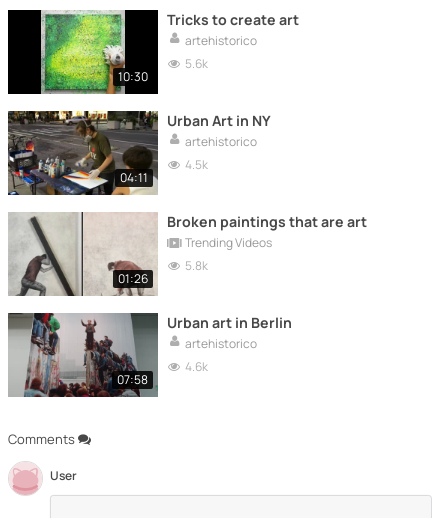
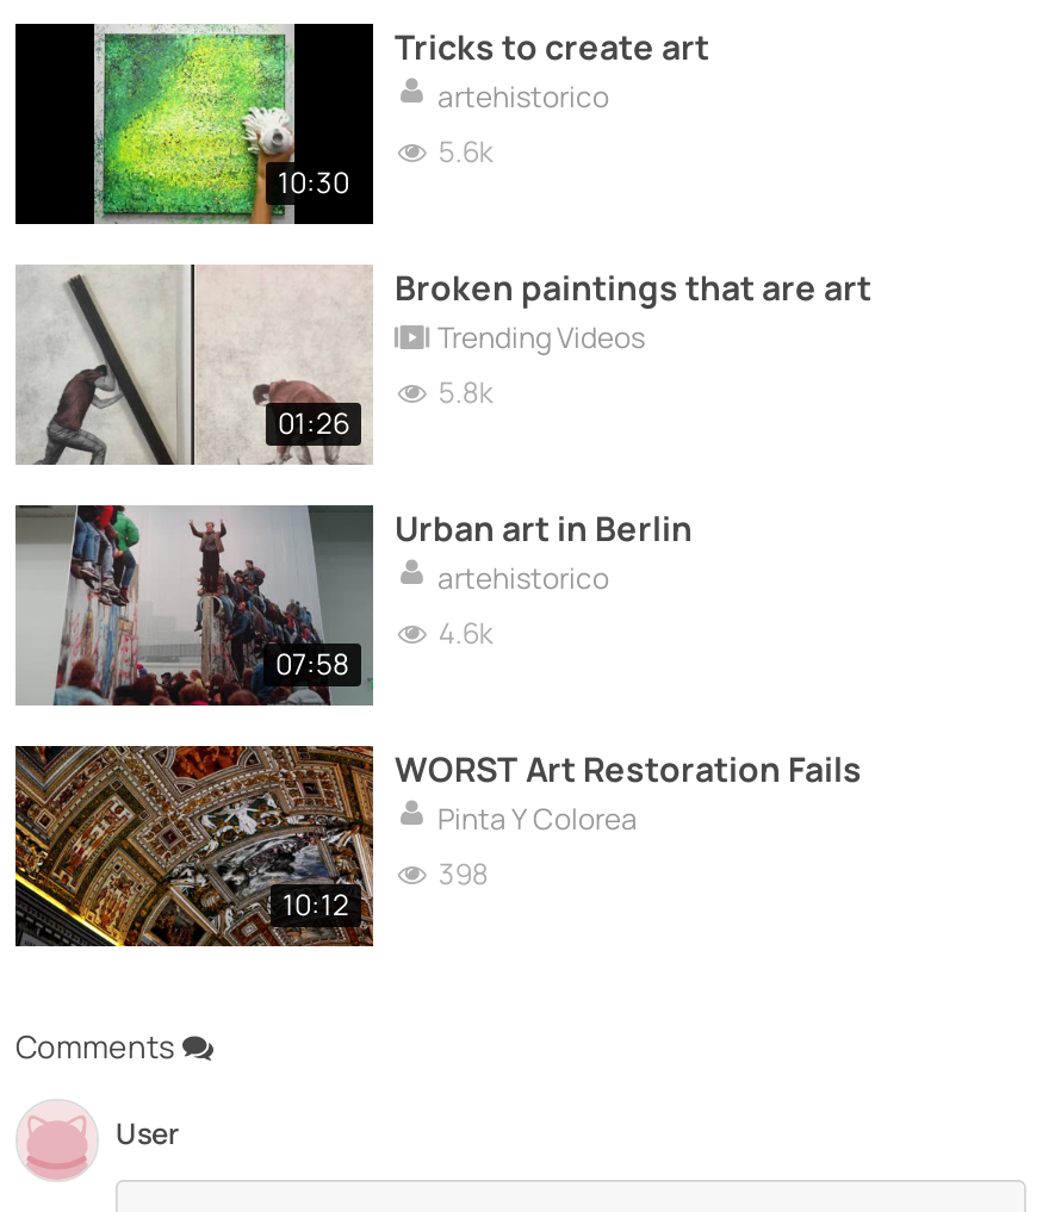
[8,110,158,196] [image] | 04:11 -> none
[167,111,271,173] Urban Art in NY | artehistorico | 4.5k -> none
moved [7,211,367,388] -> [13,262,871,684]: [image] | 01:26 | Broken paintings that are art | ... | artehistorico | 4.6k
none -> [15,744,376,949] [image] | 10:12
none -> [395,746,862,894] WORST Art Restoration Fails | Pinta Y Colorea | 398

